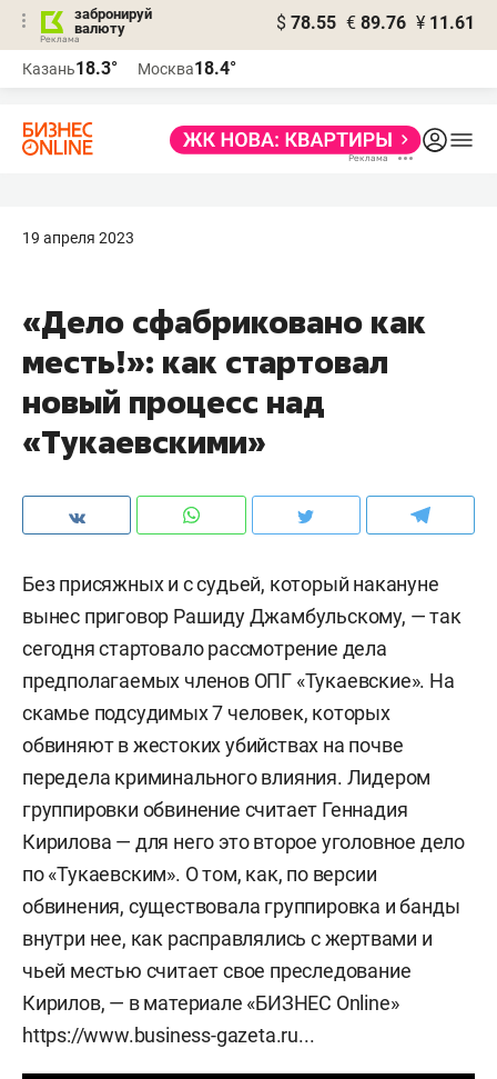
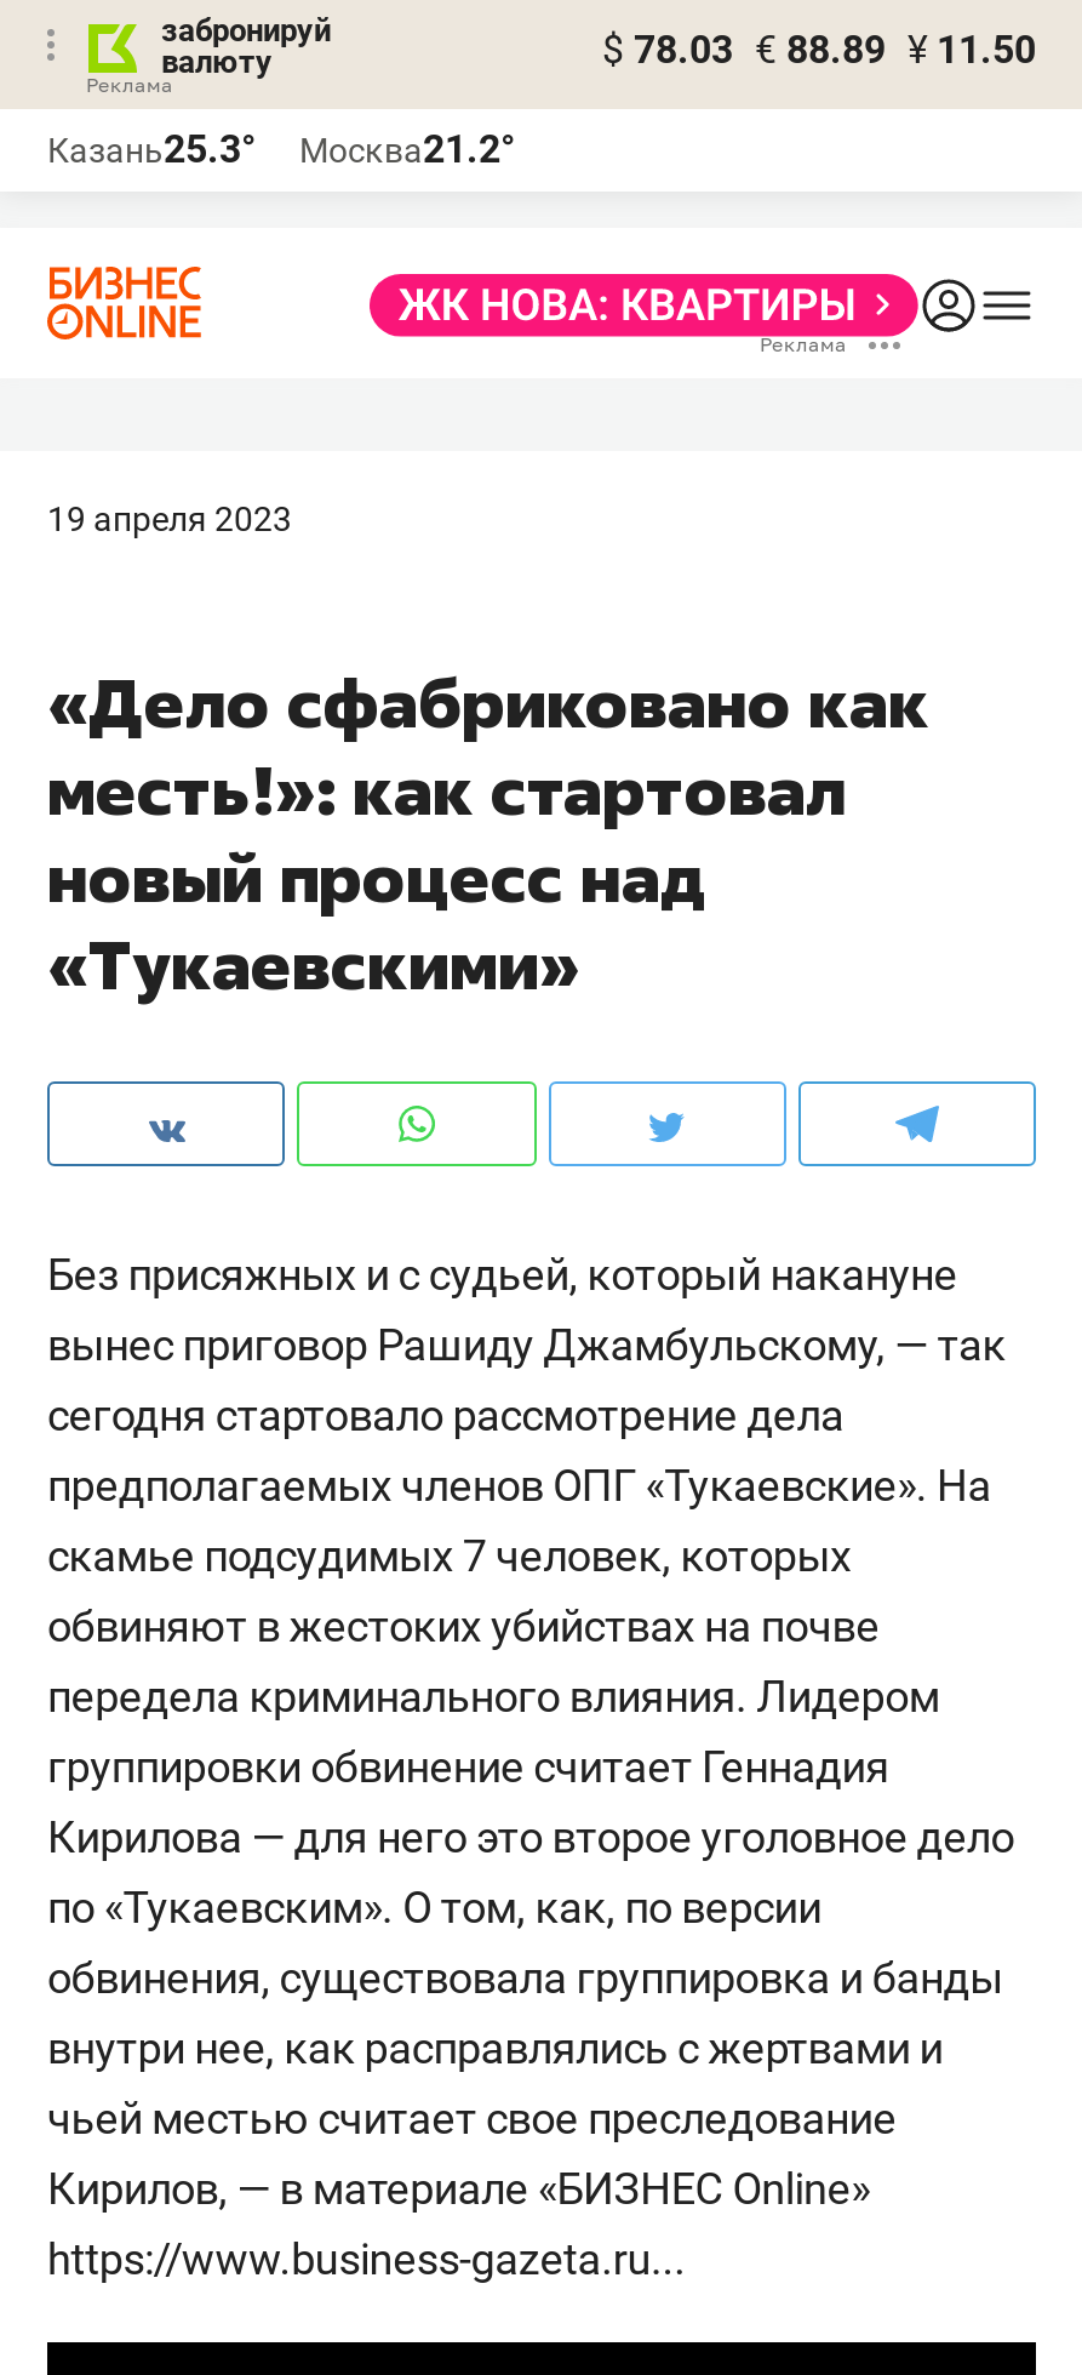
[276,12,475,33] $ 78.55 € 89.76 ¥ 11.61 -> [602,27,1036,73] $ 78.03 € 88.89 ¥ 11.50
[22,58,118,79] Казань18.3° -> [47,126,256,172] Казань25.3°
[138,58,236,79] Москва18.4° -> [299,126,515,172] Москва21.2°

